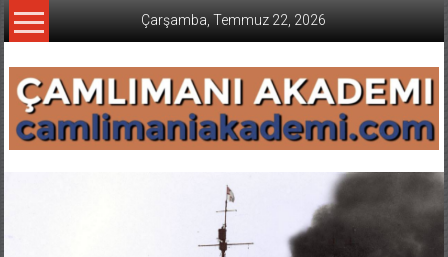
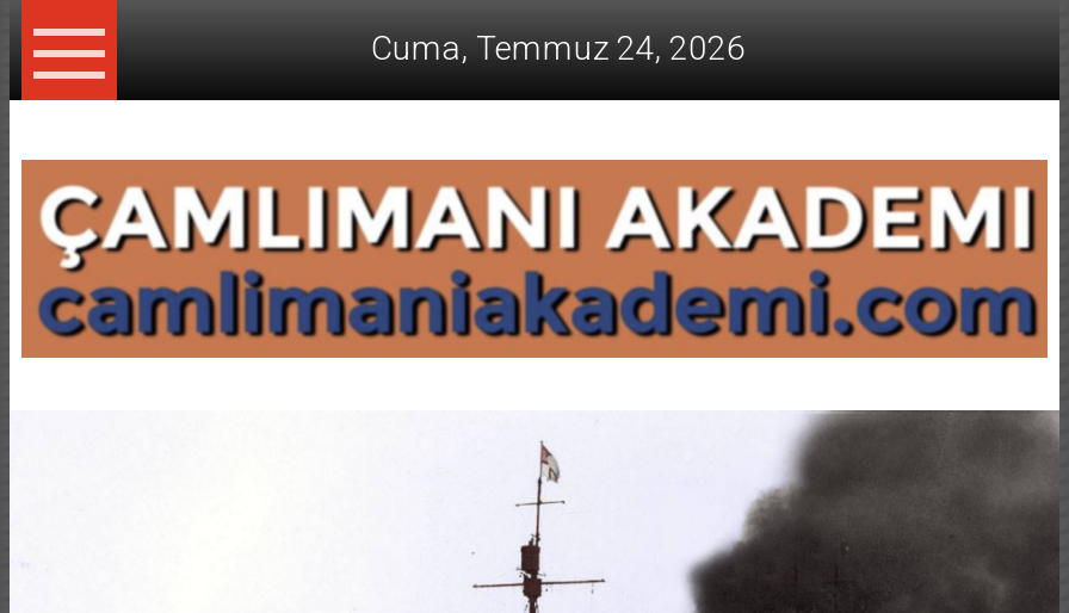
[141,12,326,28] Çarşamba, Temmuz 22, 2026 -> [371,29,745,67] Cuma, Temmuz 24, 2026

